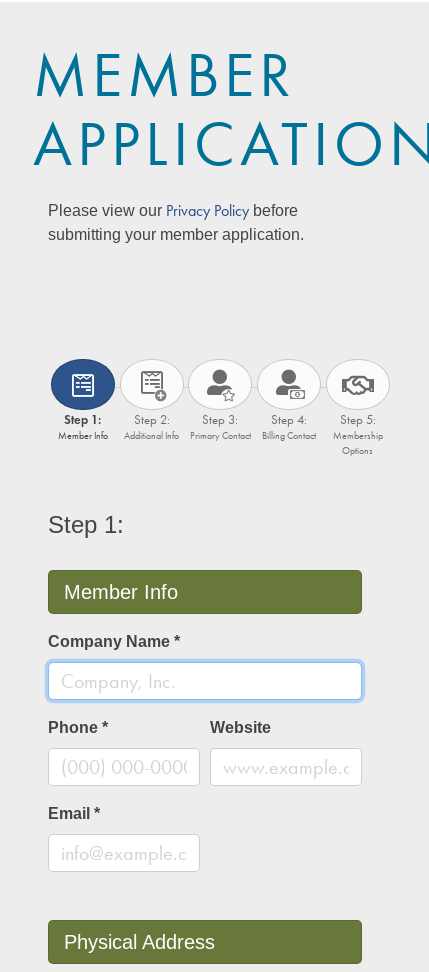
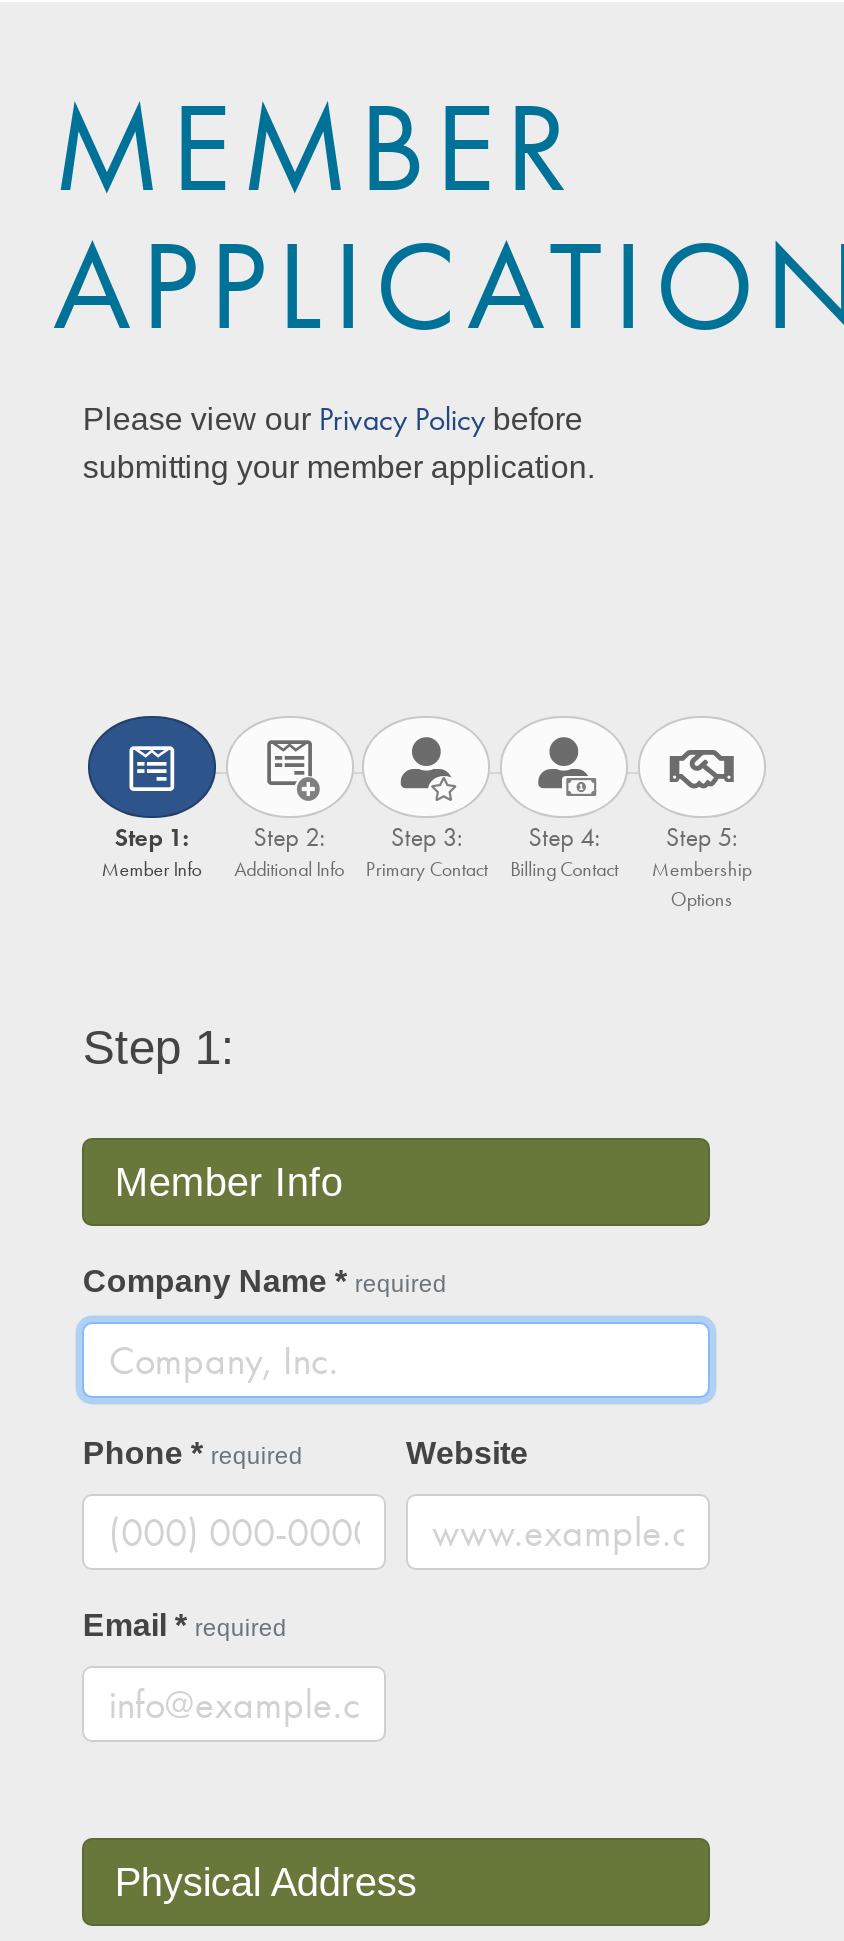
[48,633,180,650] Company Name * -> [83,1264,447,1298] Company Name * required
[48,719,108,736] Phone * -> [83,1436,303,1470] Phone * required
[48,805,100,822] Email * -> [83,1608,287,1642] Email * required

